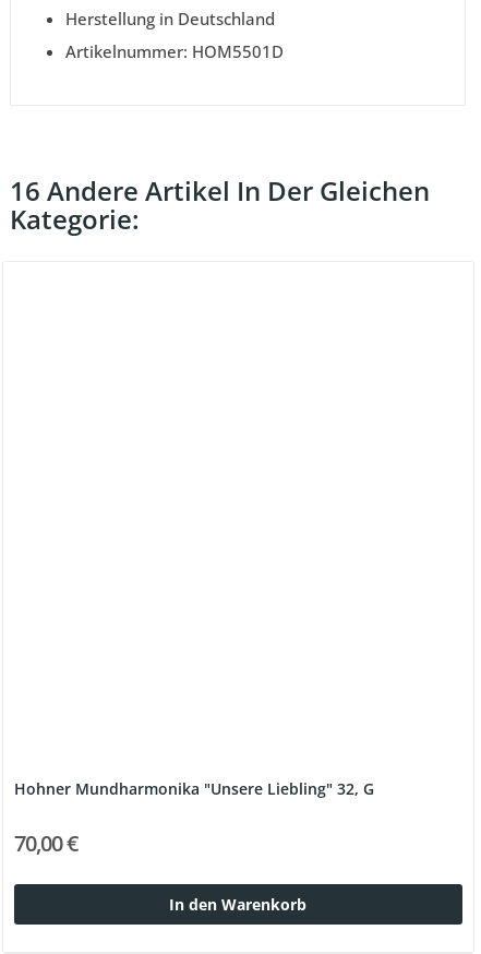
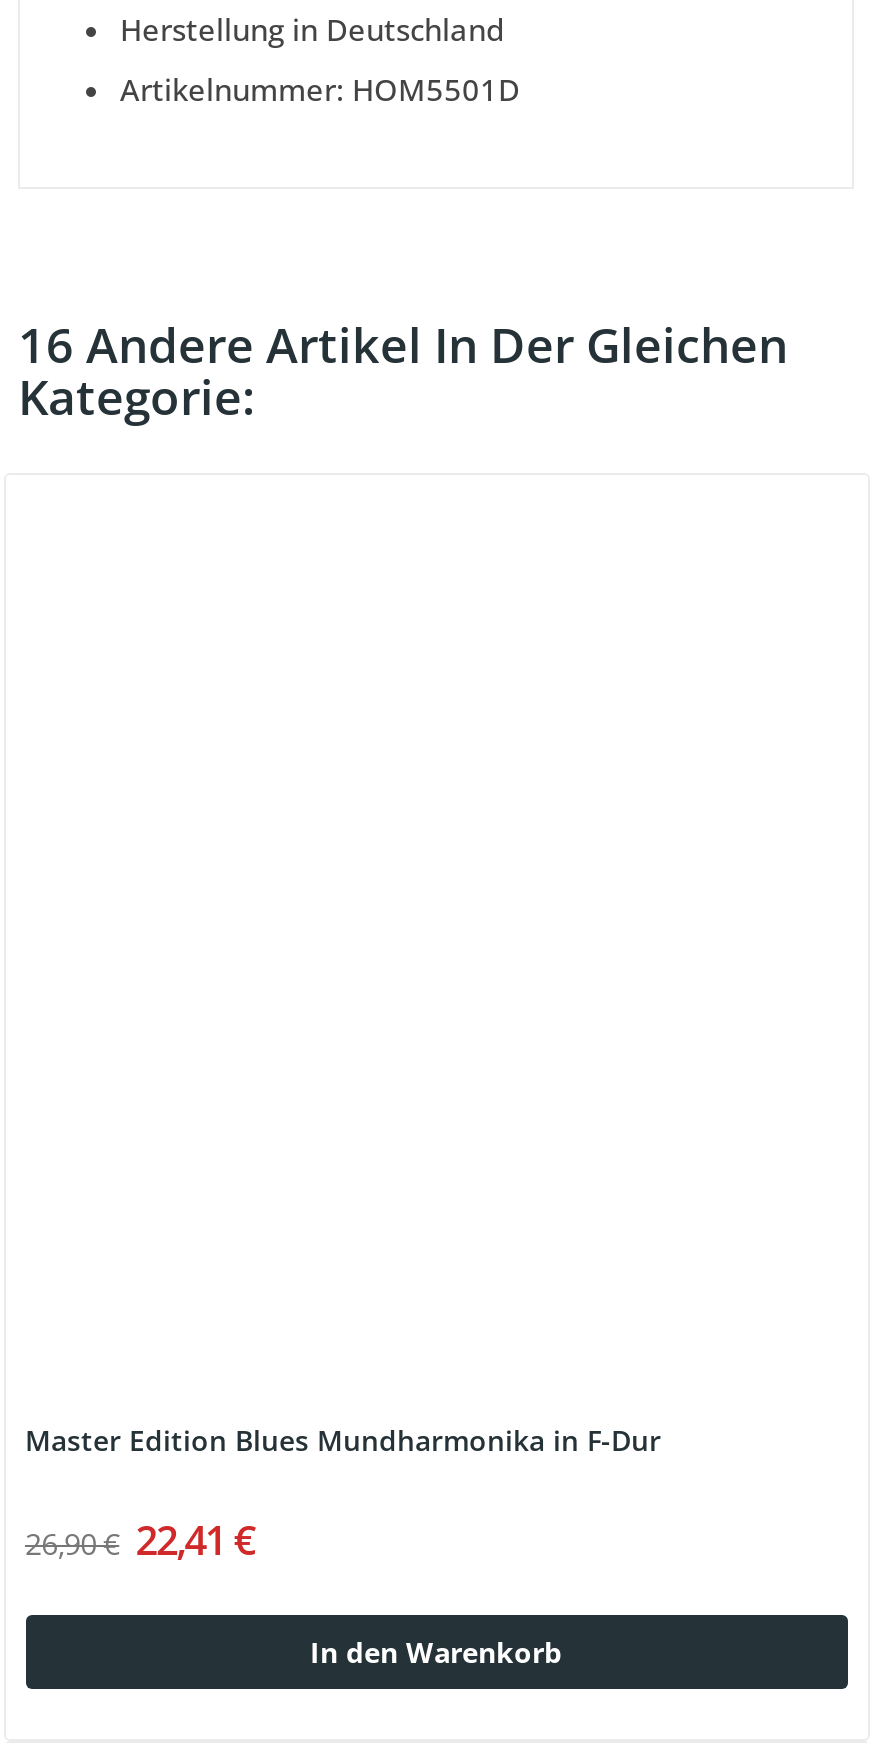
[14,778,374,799] Hohner Mundharmonika "Unsere Liebling" 32, G -> [25,1421,661,1459] Master Edition Blues Mundharmonika in F-Dur
[14,828,78,858] 70,00 € -> [25,1513,254,1567] 26,90 € 22,41 €

